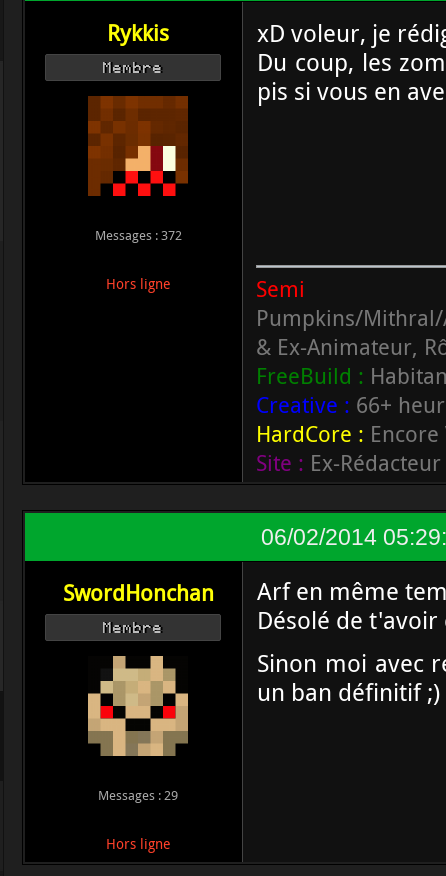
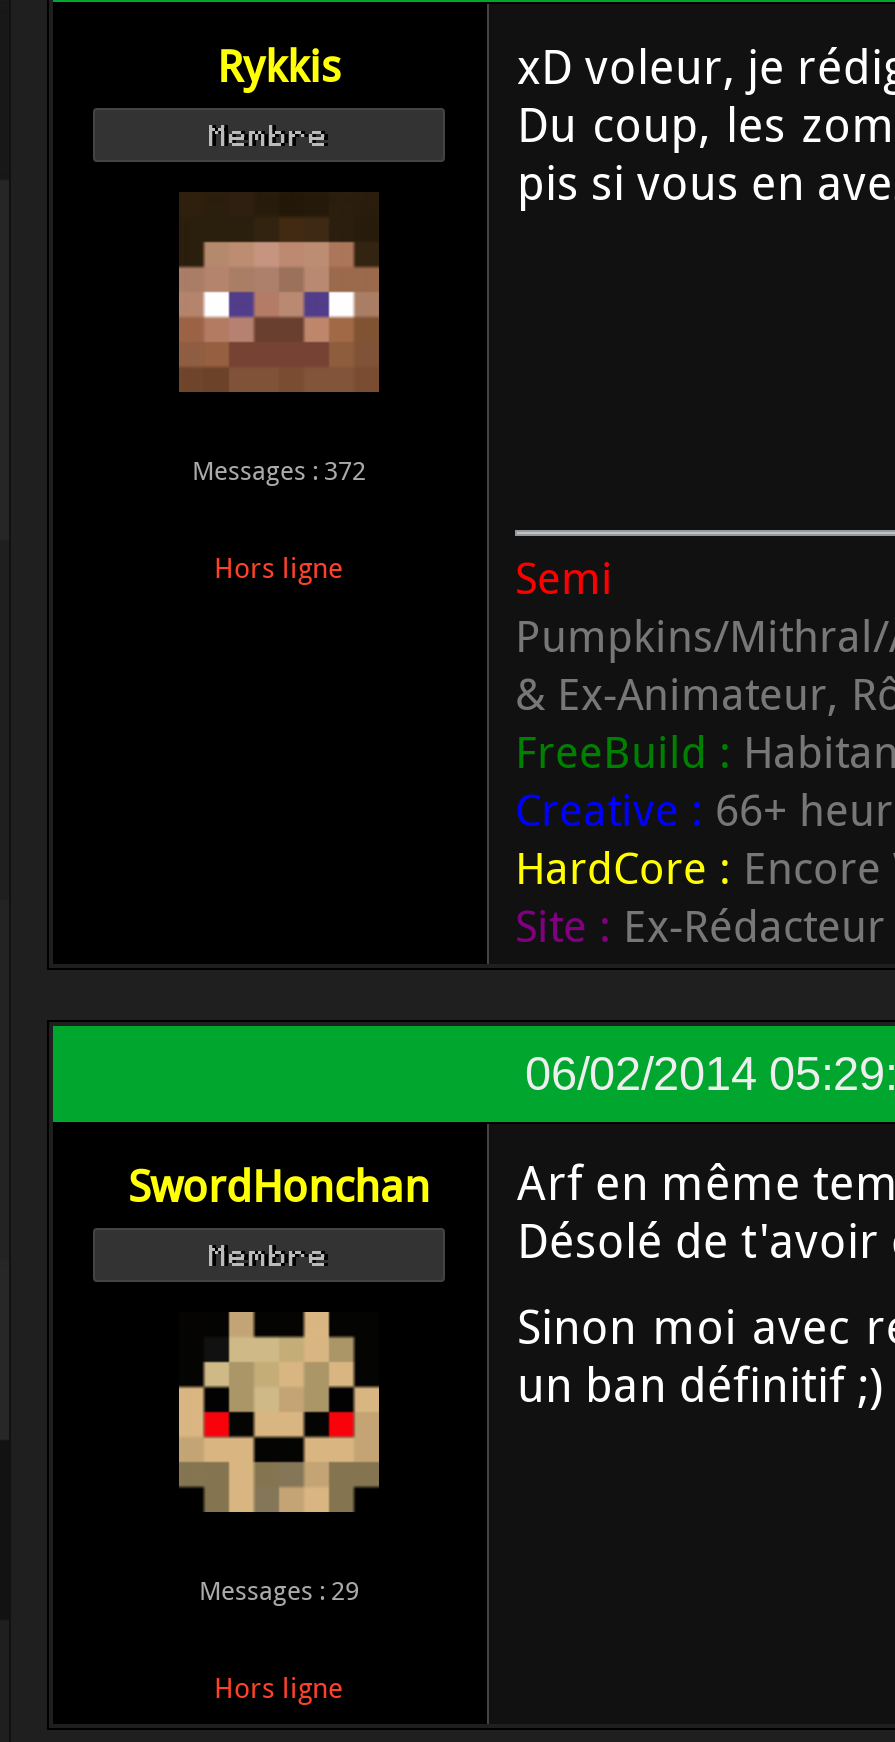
[87,96,188,197] [image] -> [177,194,381,394] [image]

